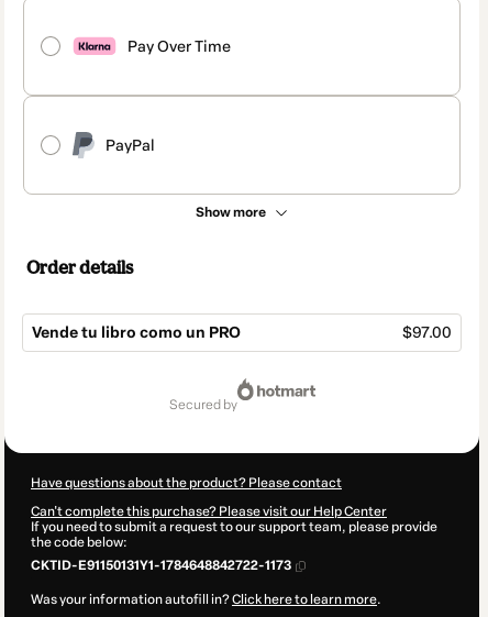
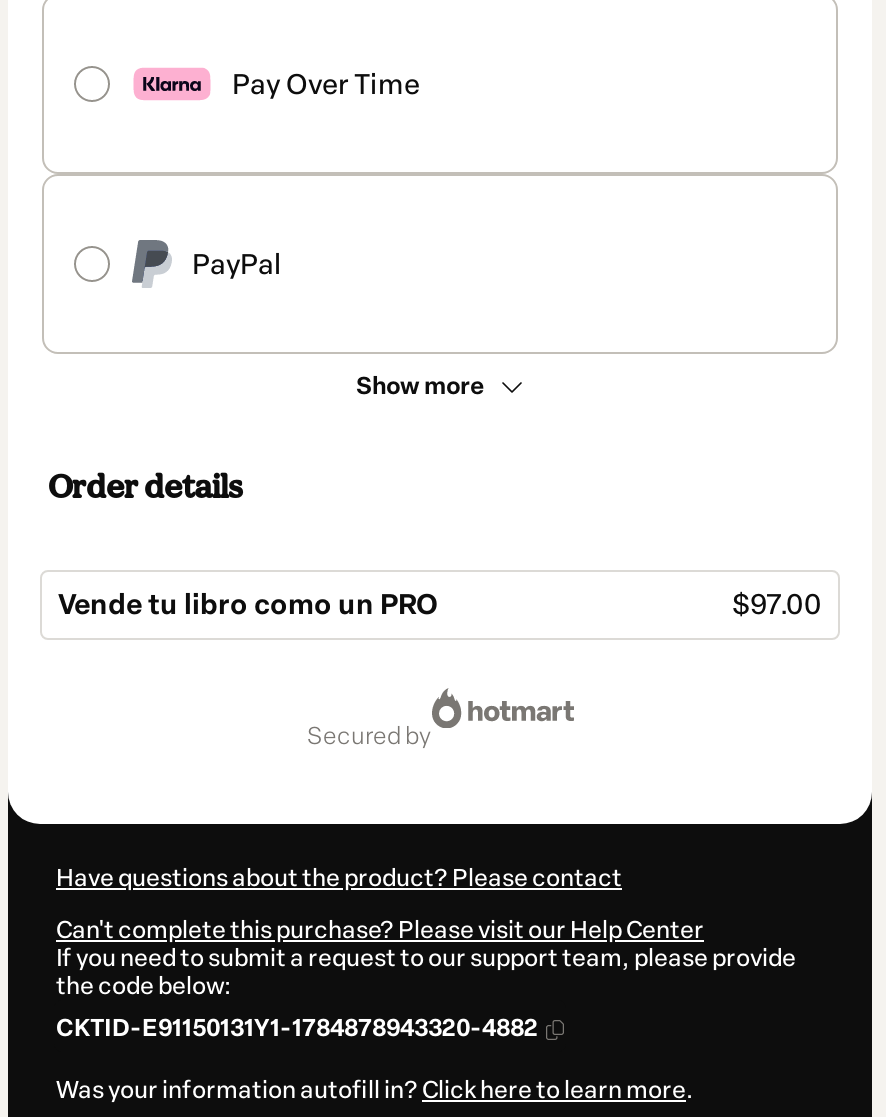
[31,558,291,573] CKTID-E91150131Y1-1784648842722-1173 -> [56,1015,538,1043] CKTID-E91150131Y1-1784878943320-4882

